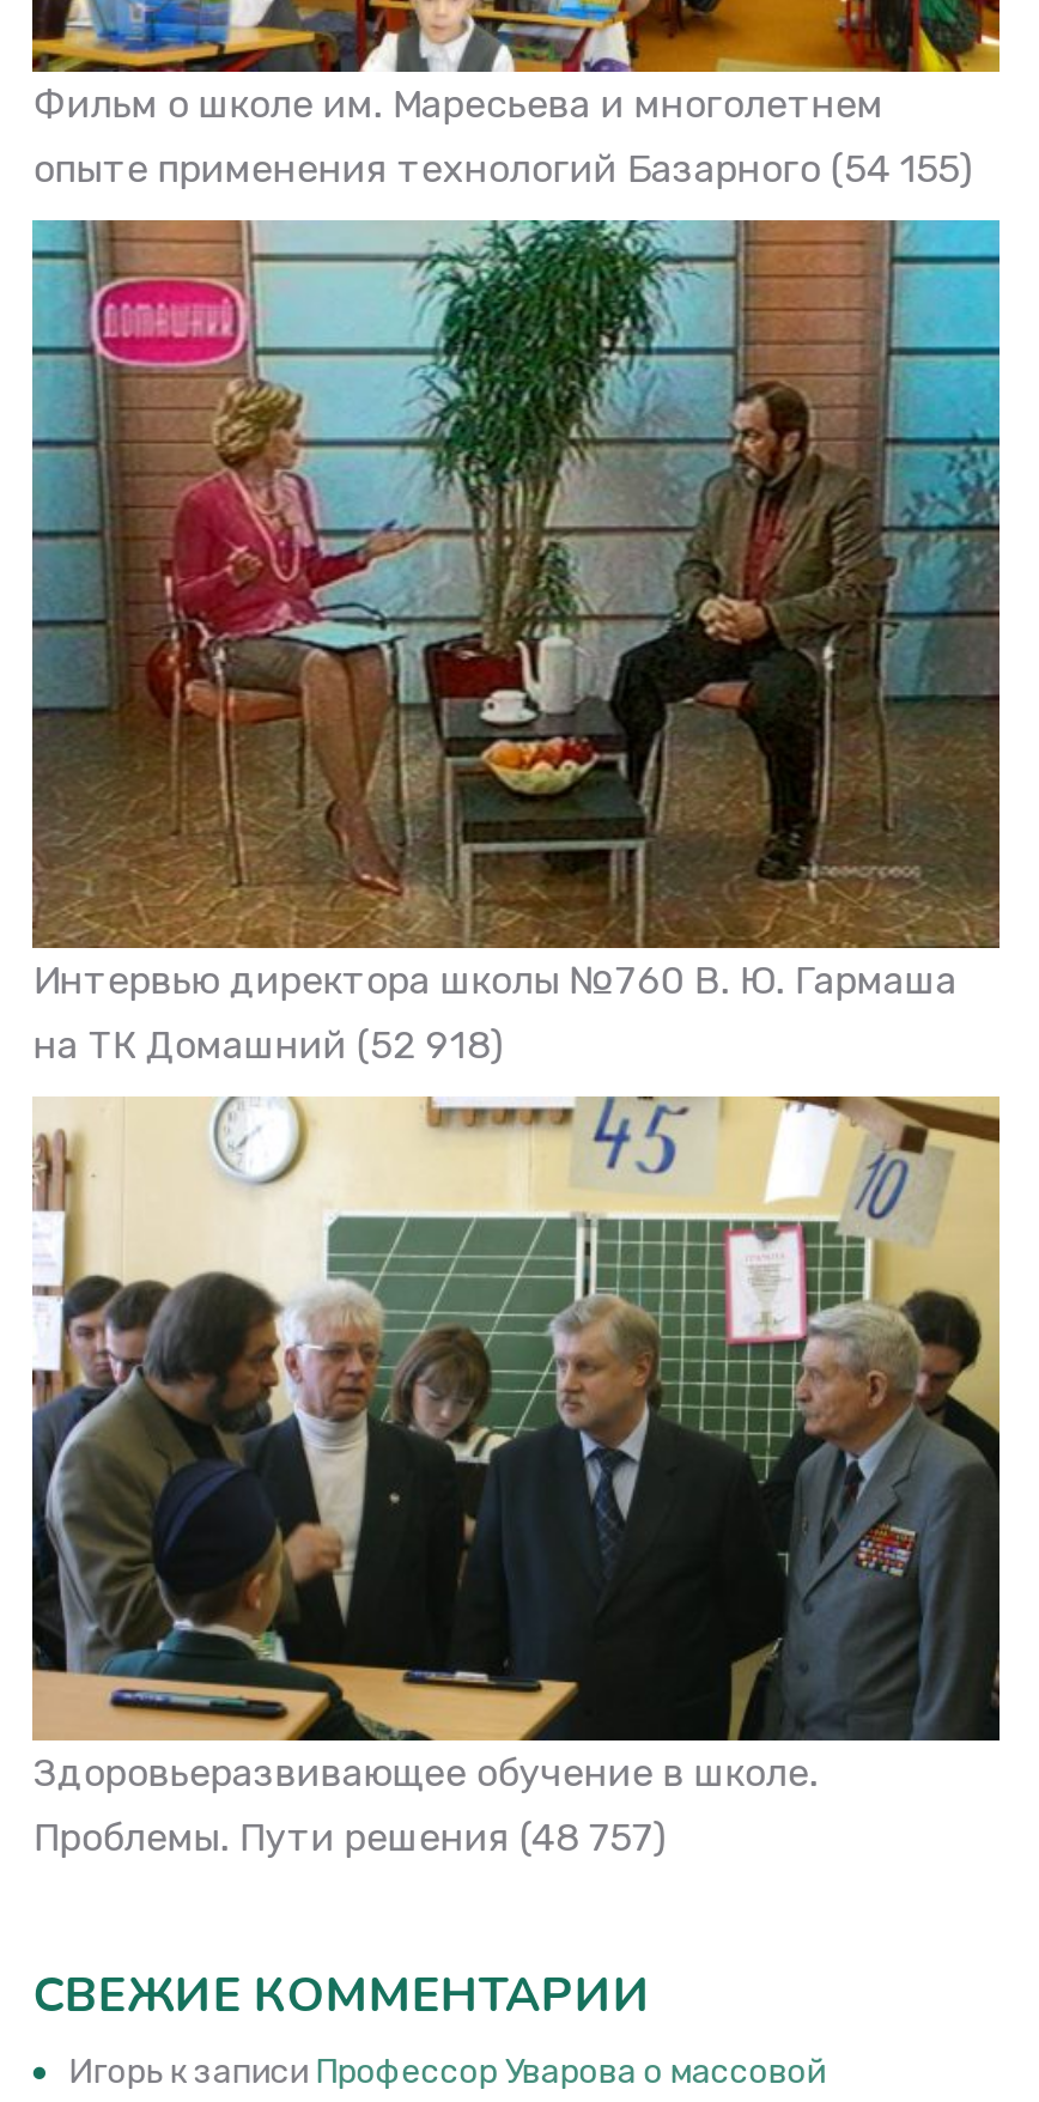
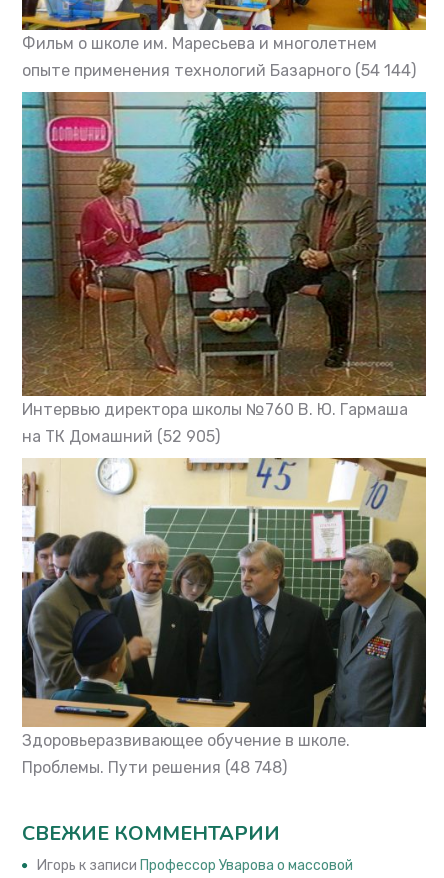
[33,147,972,192] опыте применения технологий Базарного (54 155) -> [22,61,416,80] опыте применения технологий Базарного (54 144)
[33,1023,503,1069] на ТК Домашний (52 918) -> [22,427,220,446] на ТК Домашний (52 905)
[33,1815,665,1860] Проблемы. Пути решения (48 757) -> [22,758,287,777] Проблемы. Пути решения (48 748)

